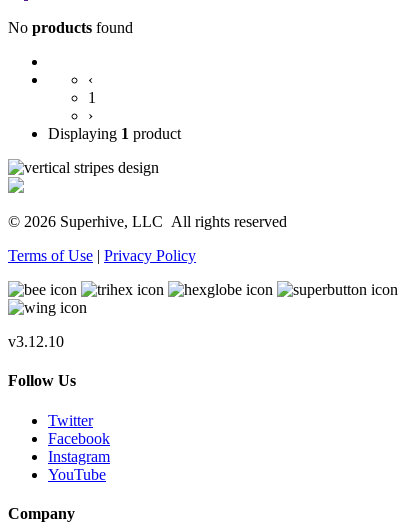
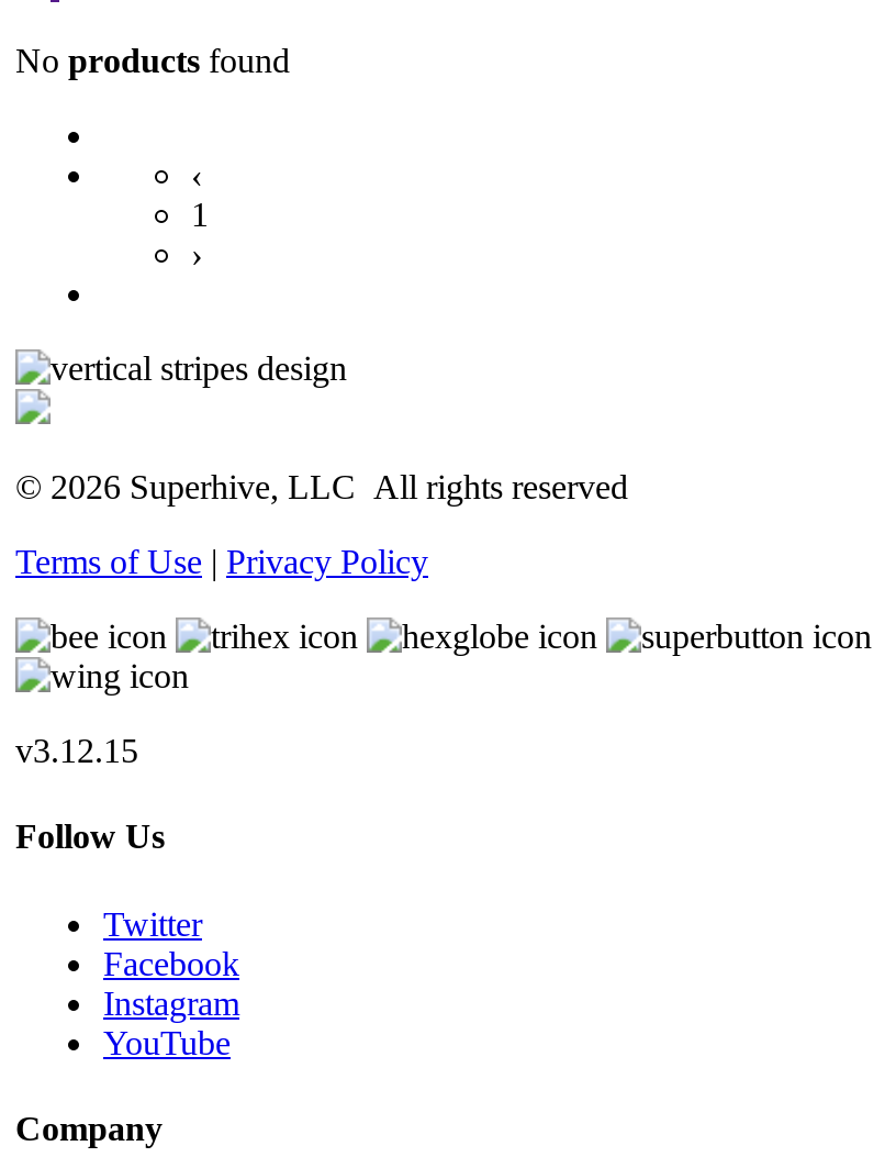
[48,125,181,142] Displaying 1 product -> none
[8,333,64,350] v3.12.10 -> [15,732,138,769] v3.12.15

